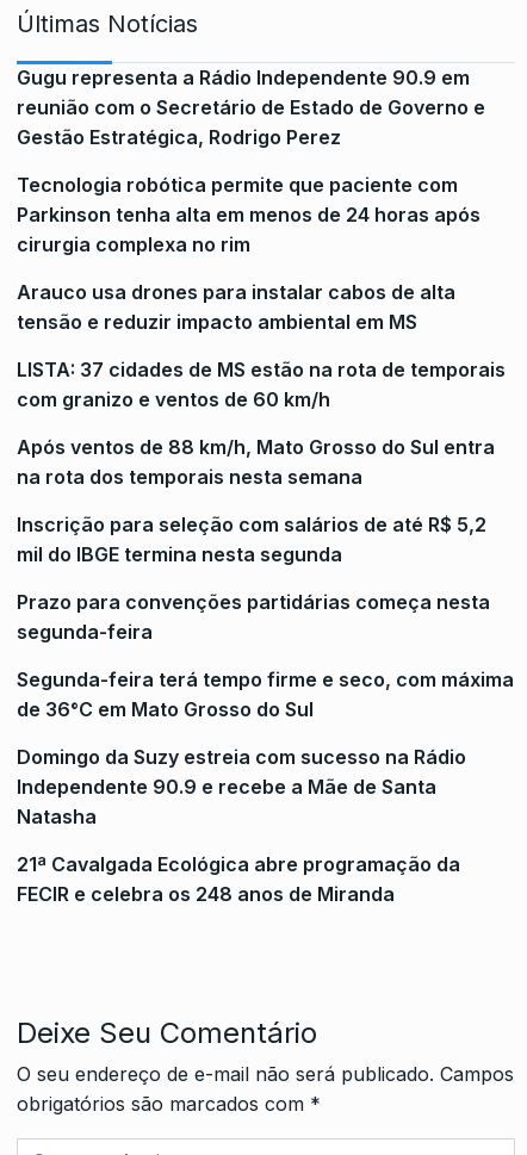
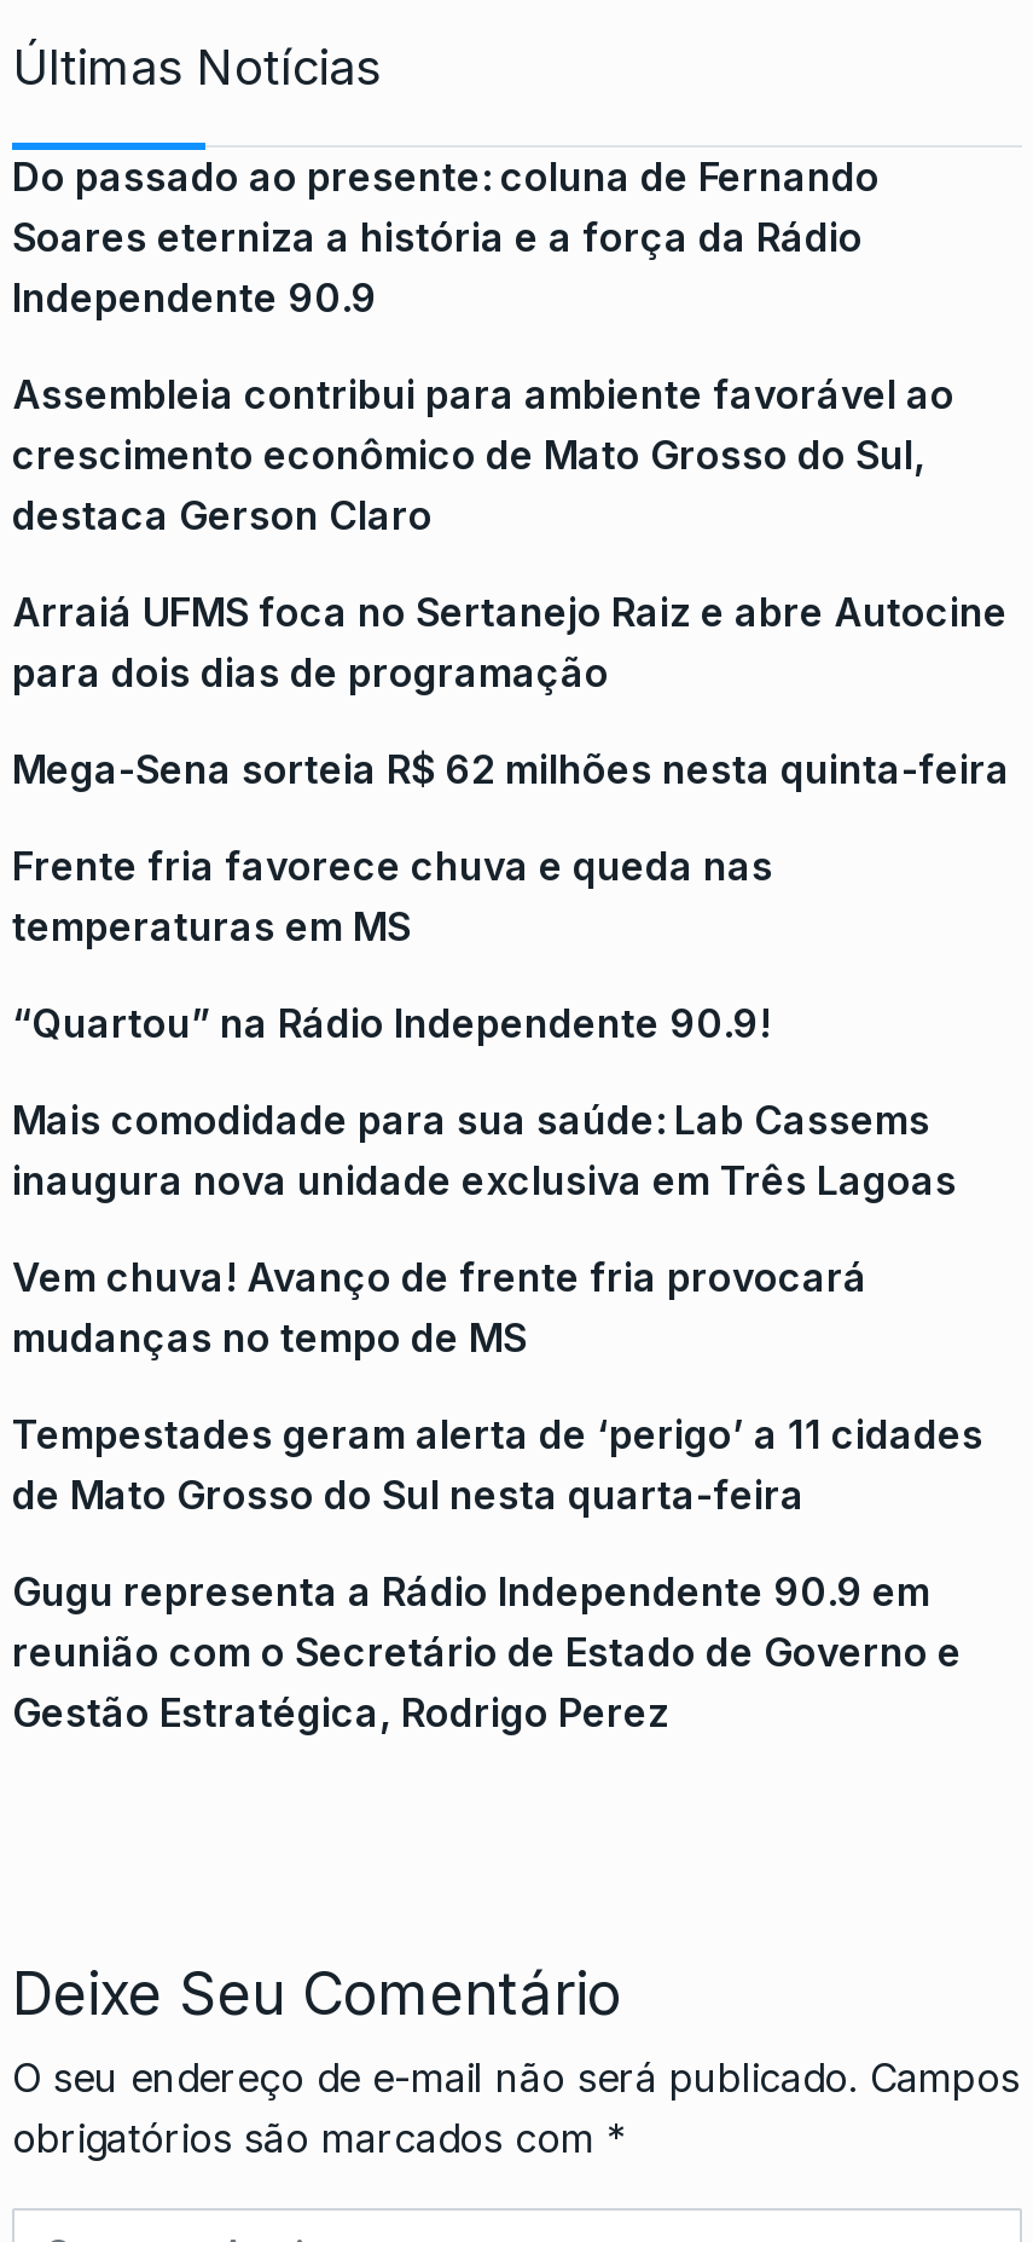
none -> [12,153,1010,1520] Do passado ao presente: coluna de Fernando | Soares eterniza a história e a força da Rádio | Independente 90.9 | Assembleia contribui para ambiente favorável ao | crescimento econômico de Mato Grosso do Sul, | destaca Gerson Claro | Arraiá UFMS foca no Sertanejo Raiz e abre Autocine | para dois dias de programação | Mega-Sena sorteia R$ 62 milhões nesta quinta-feira | Frente fria favorece chuva e queda nas | temperaturas em MS | “Quartou” na Rádio Independente 90.9! | Mais comodidade para sua saúde: Lab Cassems | inaugura nova unidade exclusiva em Três Lagoas | Vem chuva! Avanço de frente fria provocará | mudanças no tempo de MS | Tempestades geram alerta de ‘perigo’ a 11 cidades | de Mato Grosso do Sul nesta quarta-feira
moved [17,66,485,149] -> [12,1568,962,1737]: Gugu representa a Rádio Independente 90.9 em | reunião com o Secretário de Estado de Governo e | Gestão Estratégica, Rodrigo Perez
[17,173,514,906] Tecnologia robótica permite que paciente com | Parkinson tenha alta em menos de 24 horas após | cirurgia complexa no rim | Arauco usa drones para instalar cabos de alta | tensão e reduzir impacto ambiental em MS | LISTA: 37 cidades de MS estão na rota de temporais | com granizo e ventos de 60 km/h | Após ventos de 88 km/h, Mato Grosso do Sul entra | na rota dos temporais nesta semana | Inscrição para seleção com salários de até R$ 5,2 | mil do IBGE termina nesta segunda | Prazo para convenções partidárias começa nesta | segunda-feira | Segunda-feira terá tempo firme e seco, com máxima | de 36°C em Mato Grosso do Sul | Domingo da Suzy estreia com sucesso na Rádio | Independente 90.9 e recebe a Mãe de Santa | Natasha | 21ª Cavalgada Ecológica abre programação da | FECIR e celebra os 248 anos de Miranda -> none

